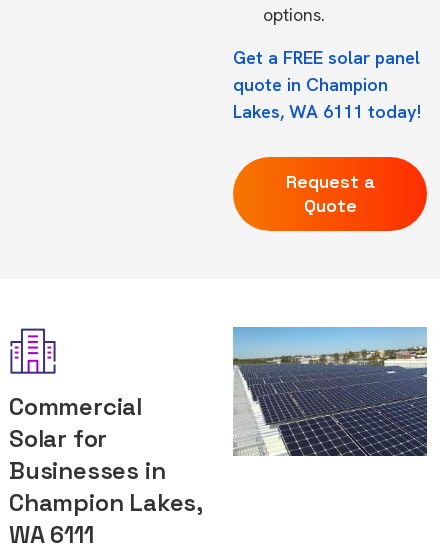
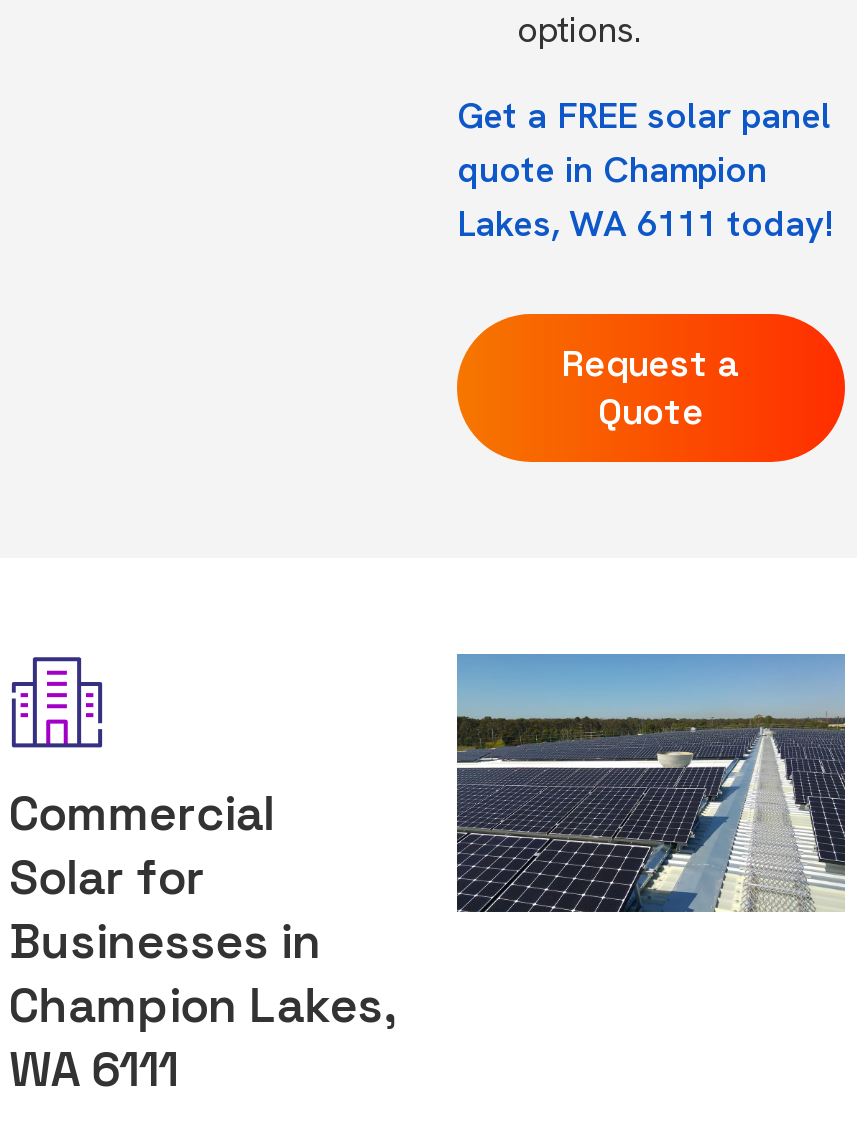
[233,330,428,457] [image] -> [455,658,845,914] [image]

